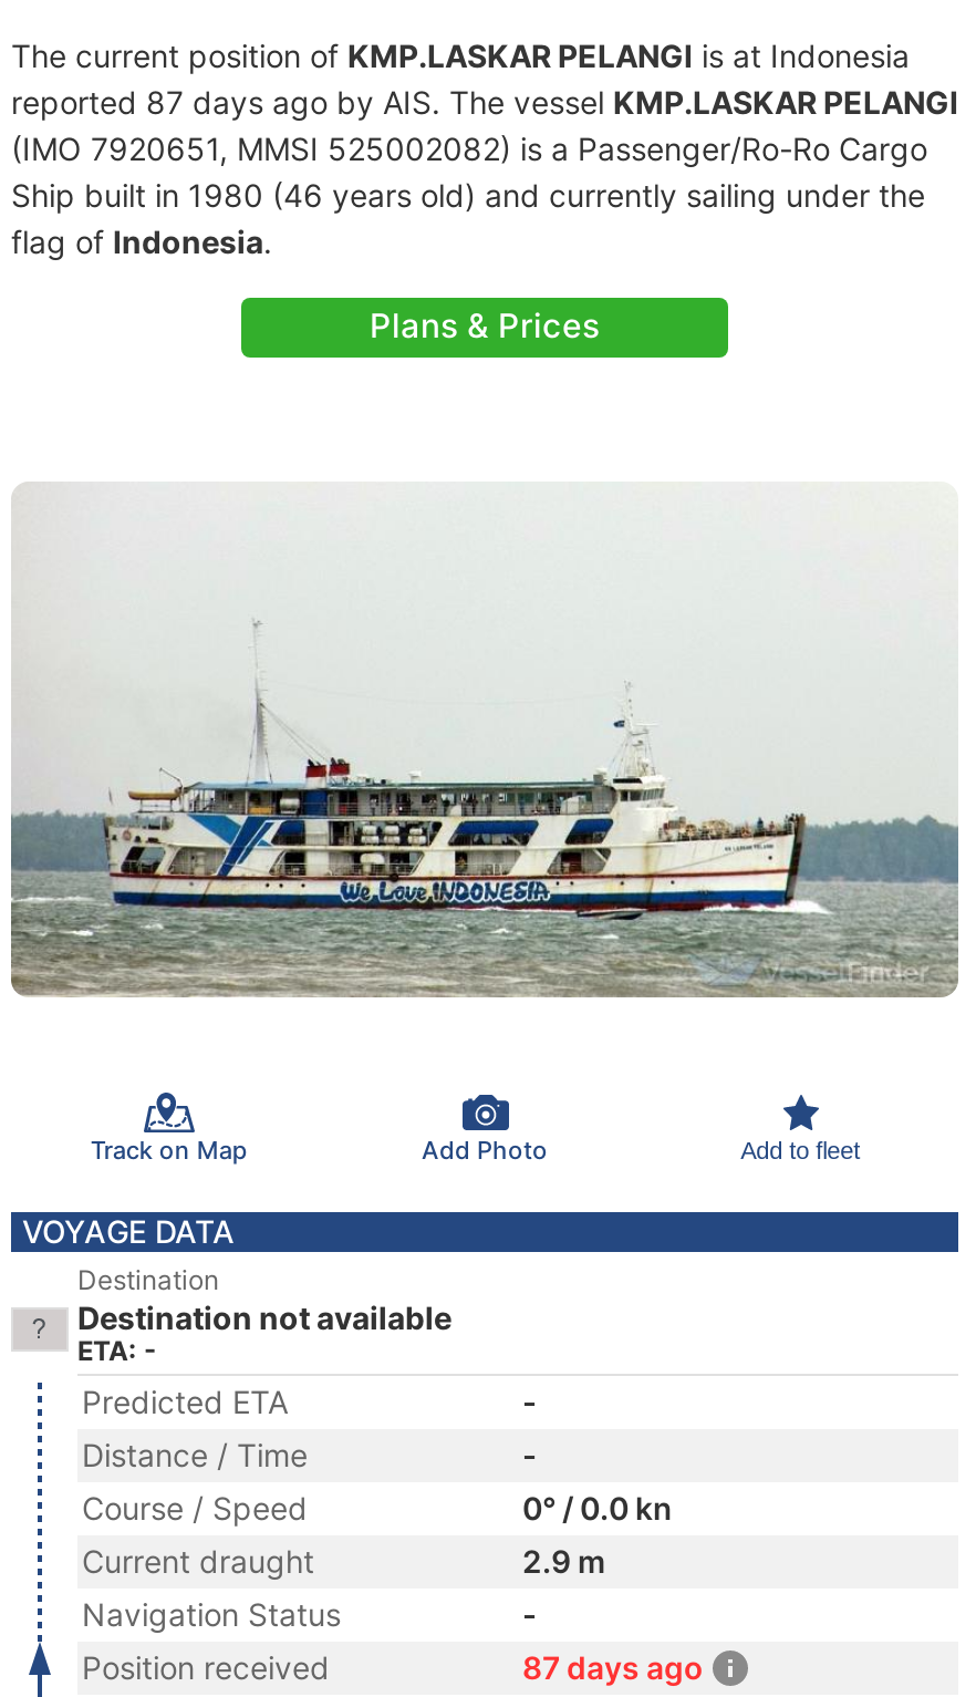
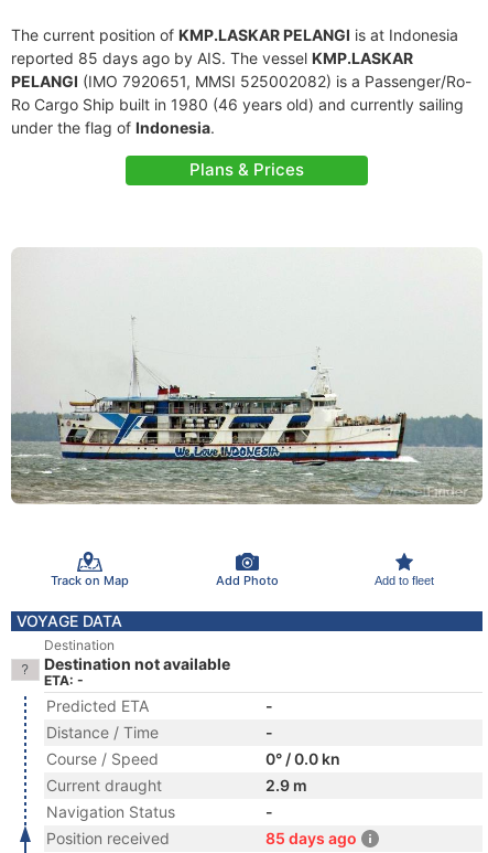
[11,83,958,260] reported 87 days ago by AIS. The vessel KMP.LASKAR PELANGI | (IMO 7920651, MMSI 525002082) is a Passenger/Ro-Ro Cargo | Ship built in 1980 (46 years old) and currently sailing under the | flag of Indonesia. -> [11,49,471,137] reported 85 days ago by AIS. The vessel KMP.LASKAR | PELANGI (IMO 7920651, MMSI 525002082) is a Passenger/Ro- | Ro Cargo Ship built in 1980 (46 years old) and currently sailing | under the flag of Indonesia.
[522,1648,704,1686] 87 days ago -> [265,829,357,847] 85 days ago

